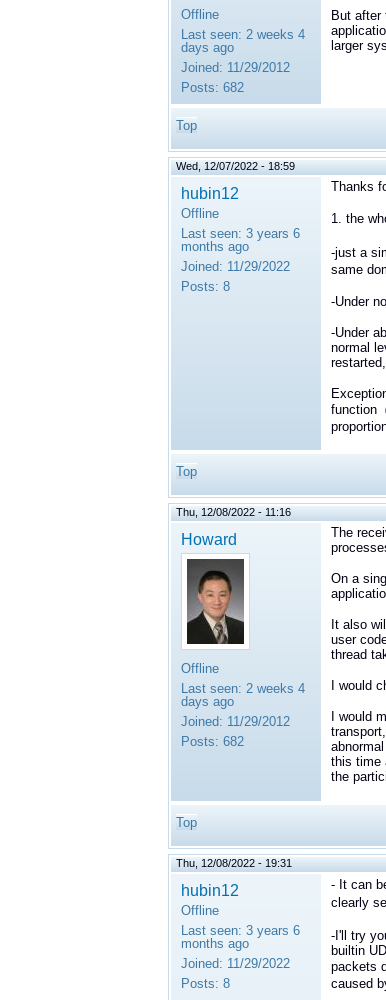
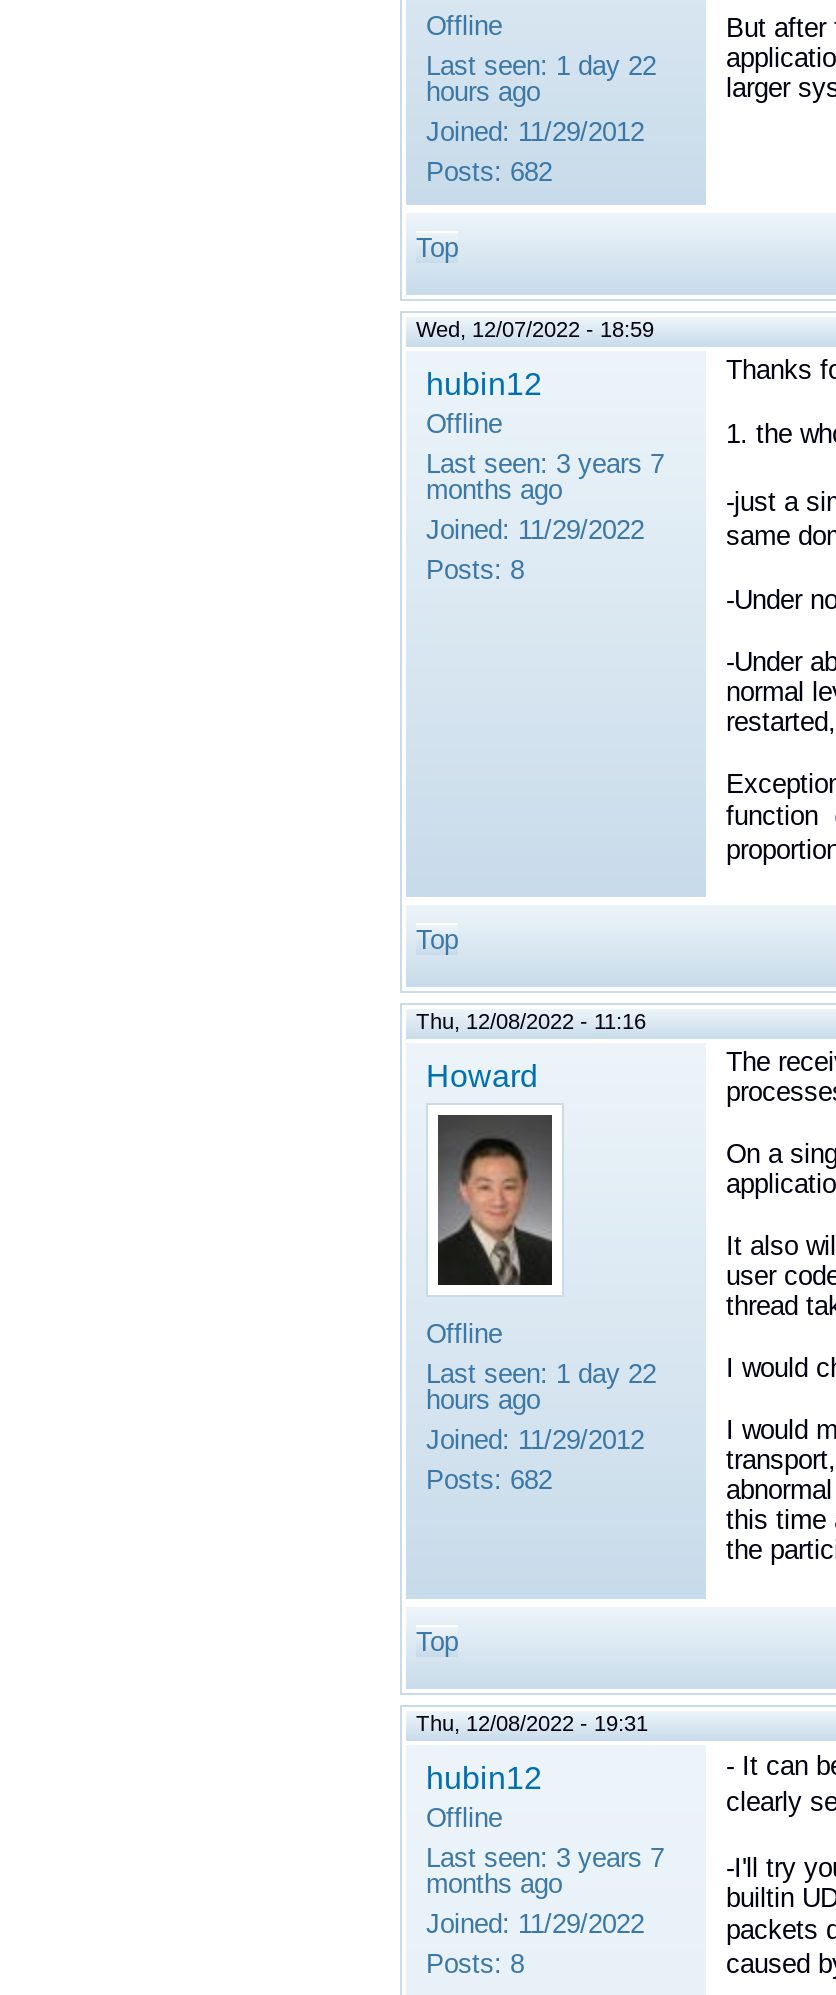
[181,27,305,42] Last seen: 2 weeks 4 -> [426,51,656,81] Last seen: 1 day 22
[181,40,234,55] days ago -> [426,77,540,107] hours ago
[181,226,300,241] Last seen: 3 years 6 -> [426,449,664,479] Last seen: 3 years 7
[181,681,305,696] Last seen: 2 weeks 4 -> [426,1359,656,1389] Last seen: 1 day 22
[181,694,234,709] days ago -> [426,1385,540,1415] hours ago
[181,922,300,937] Last seen: 3 years 6 -> [426,1842,664,1872] Last seen: 3 years 7

